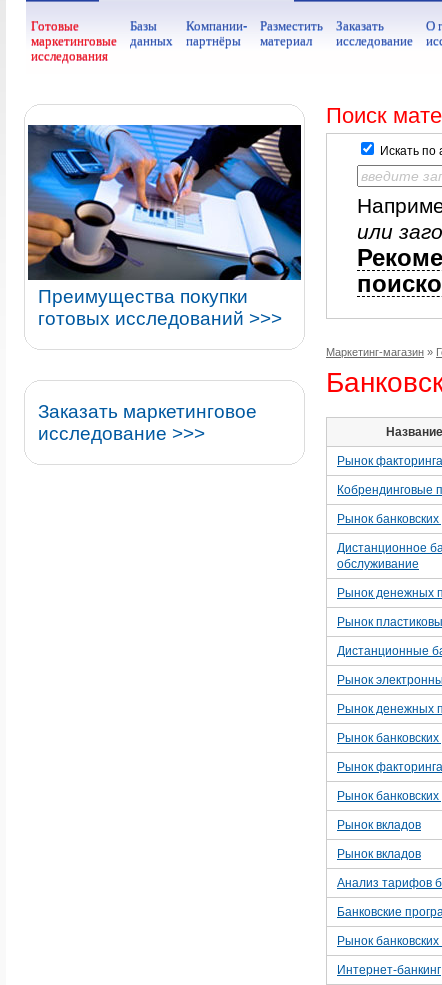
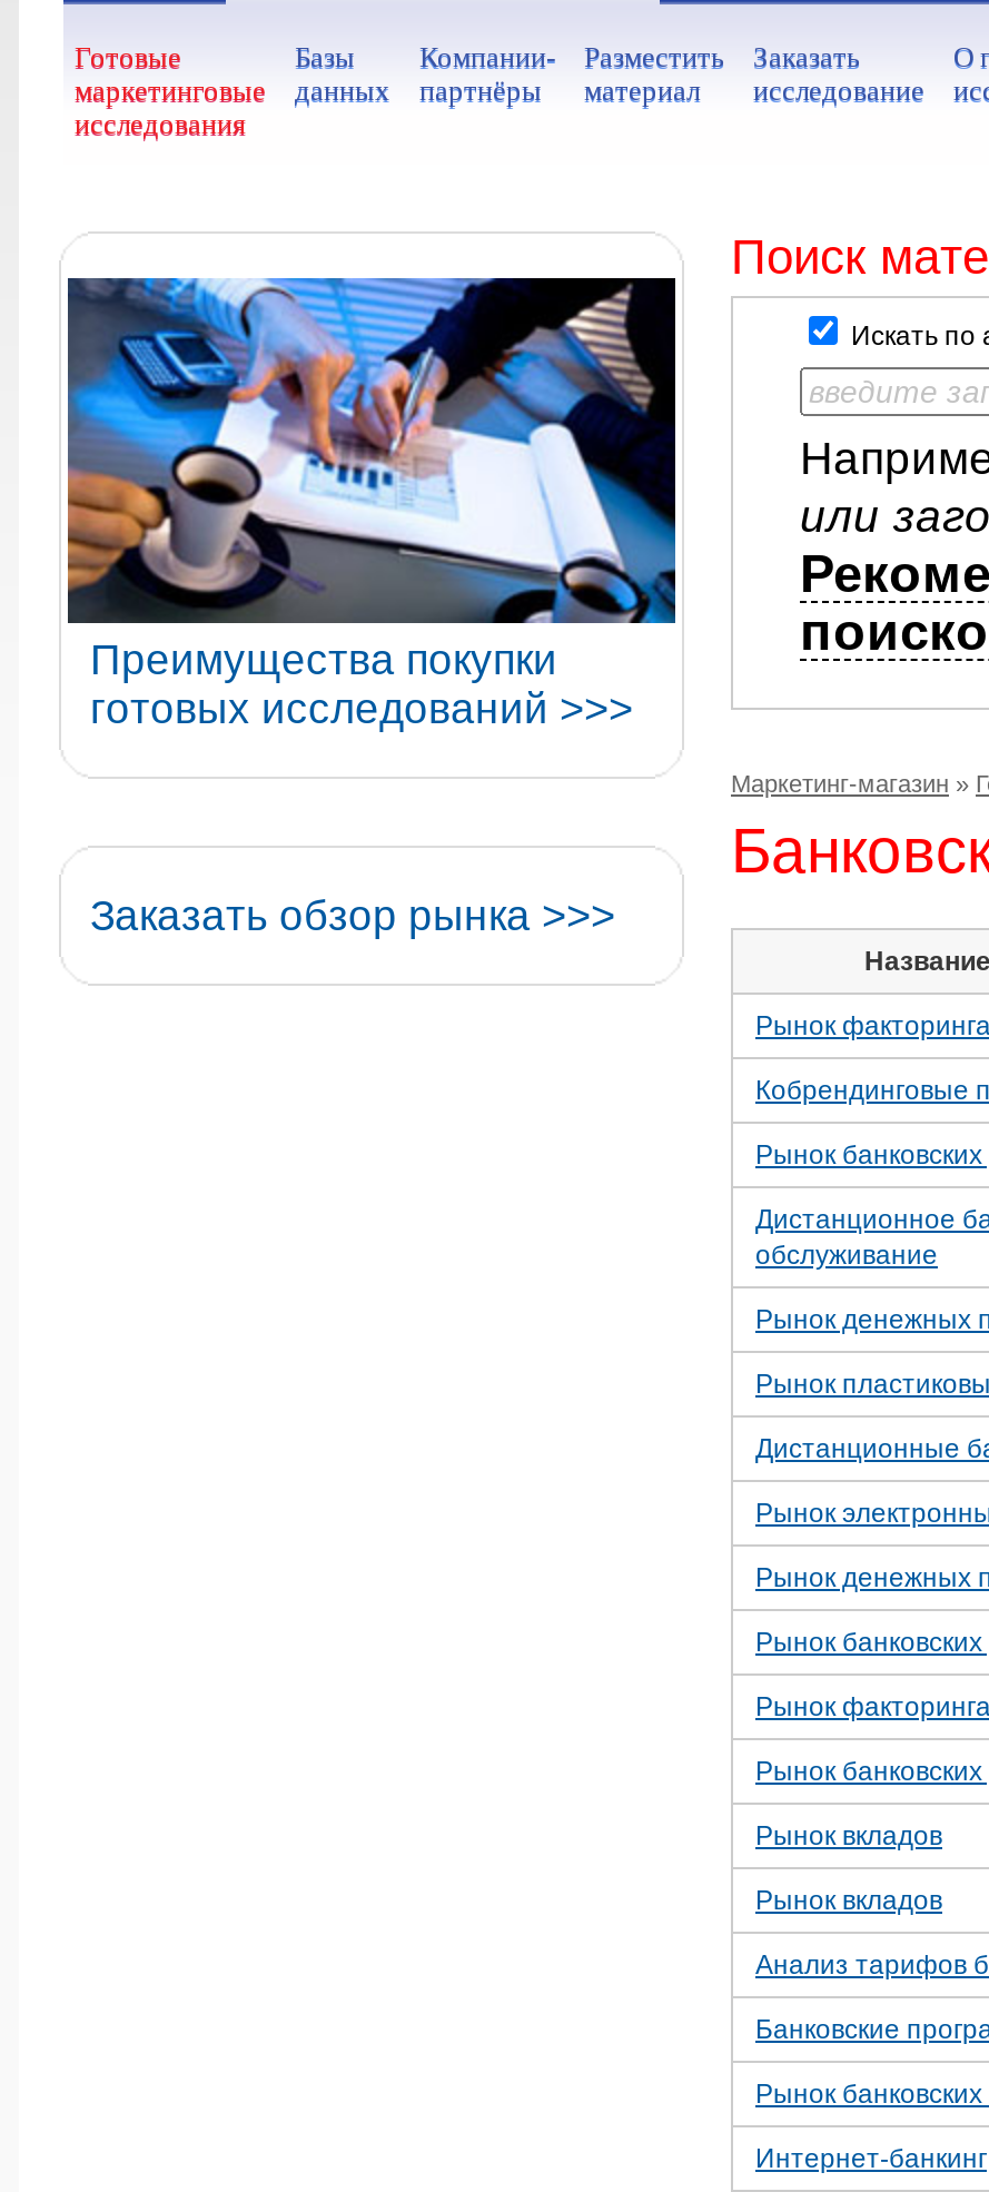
[38,401,257,444] Заказать маркетинговое | исследование >>> -> [90,892,615,939] Заказать обзор рынка >>>

